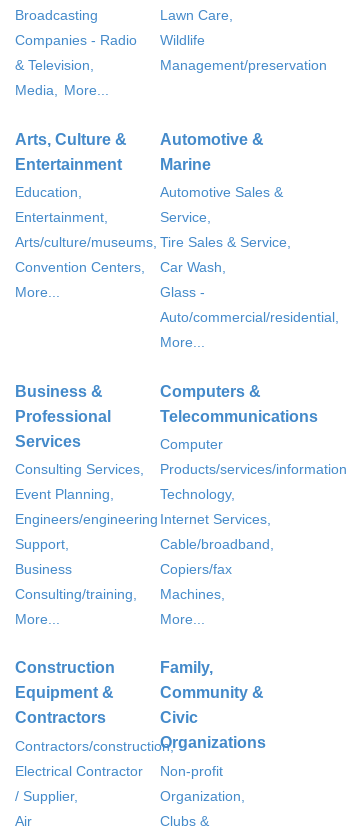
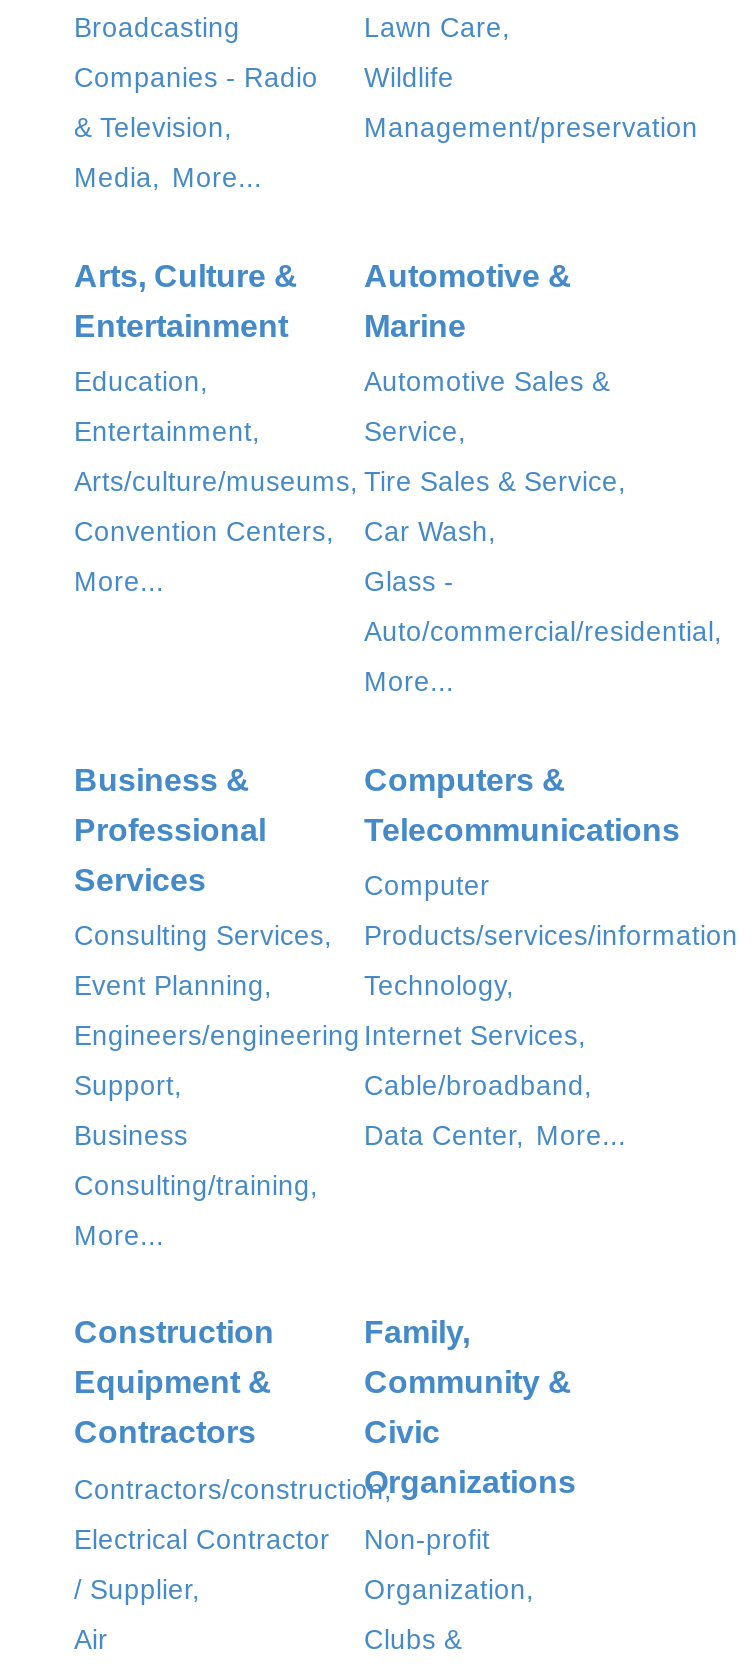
[160,562,232,627] Copiers/fax | Machines, | More... -> [364,1121,626,1151] Data Center, More...

